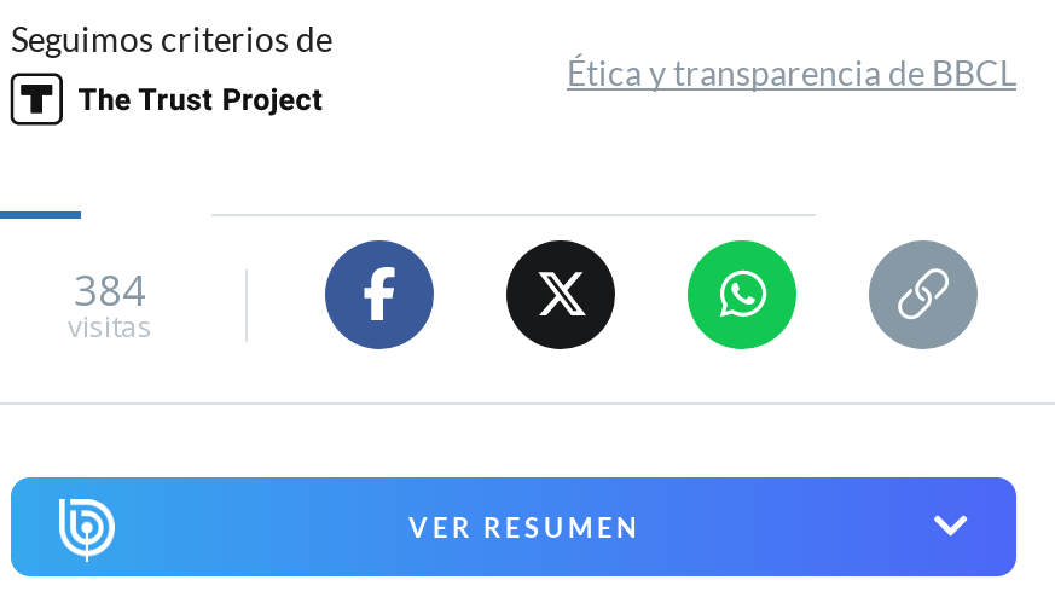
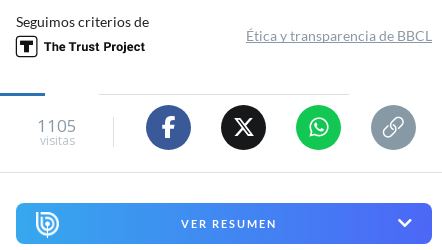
[74,263,146,319] 384 -> [37,114,77,137] 1105

